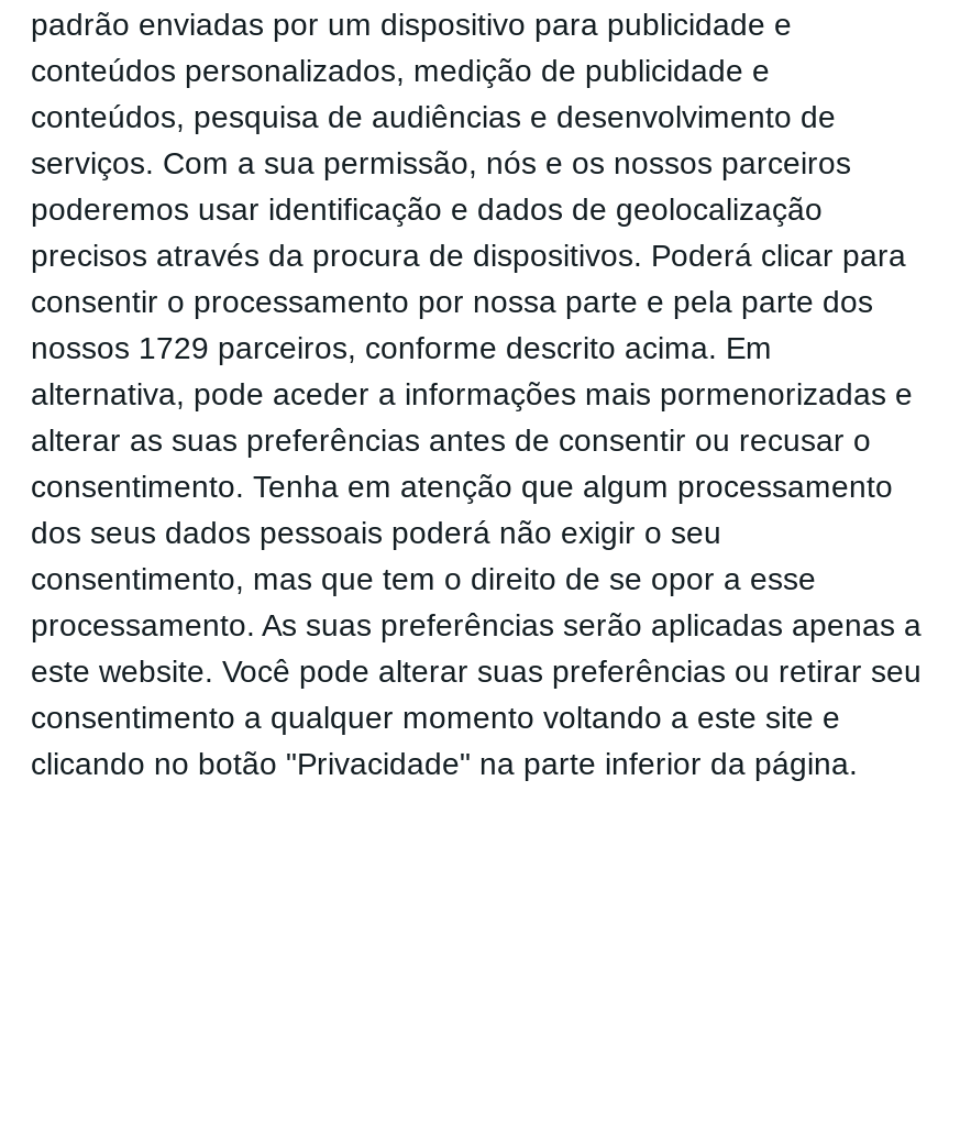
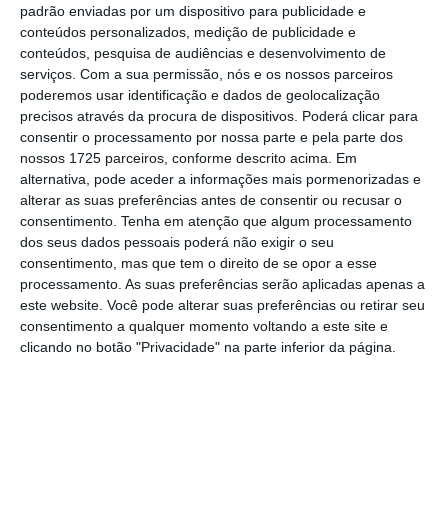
[31,330,772,365] nossos 1729 parceiros, conforme descrito acima. Em -> [20,150,357,166] nossos 1725 parceiros, conforme descrito acima. Em

